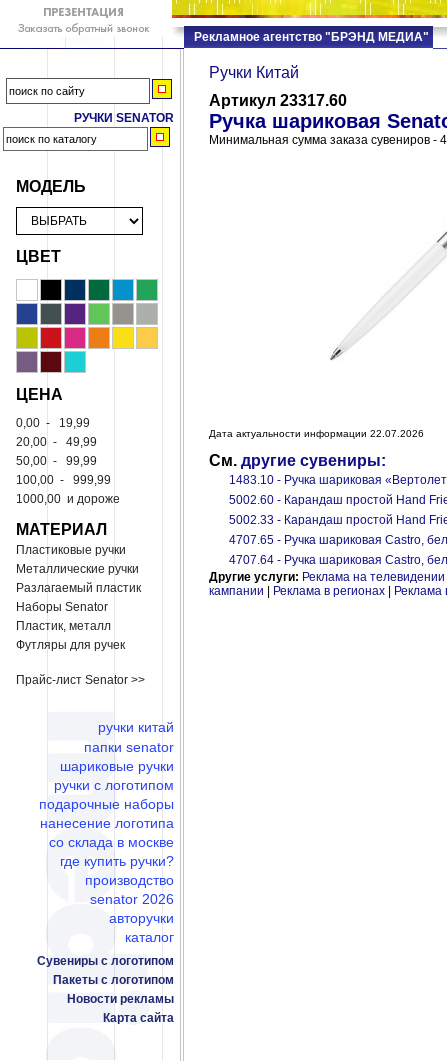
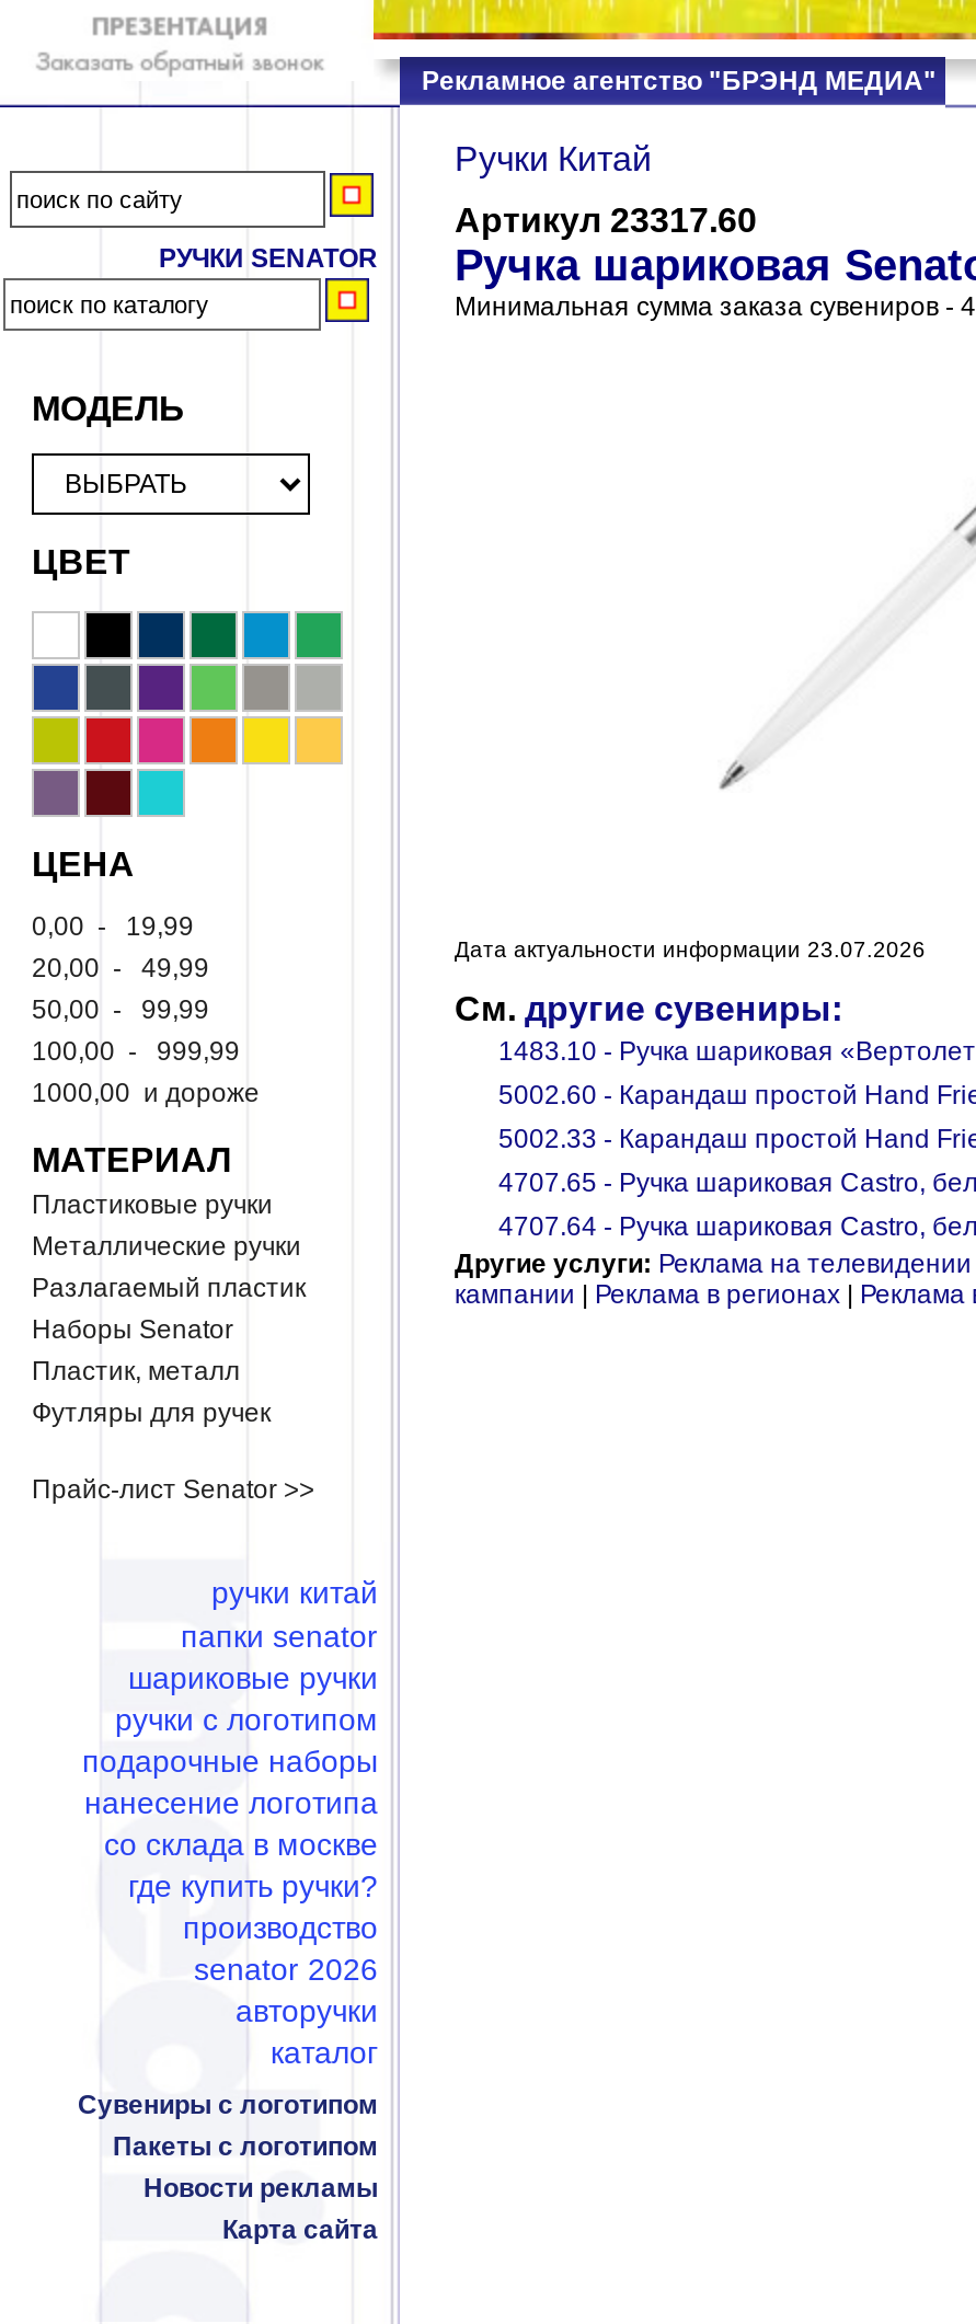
[209,428,424,439] Дата актуальности информации 22.07.2026 -> [455,937,926,962] Дата актуальности информации 23.07.2026

